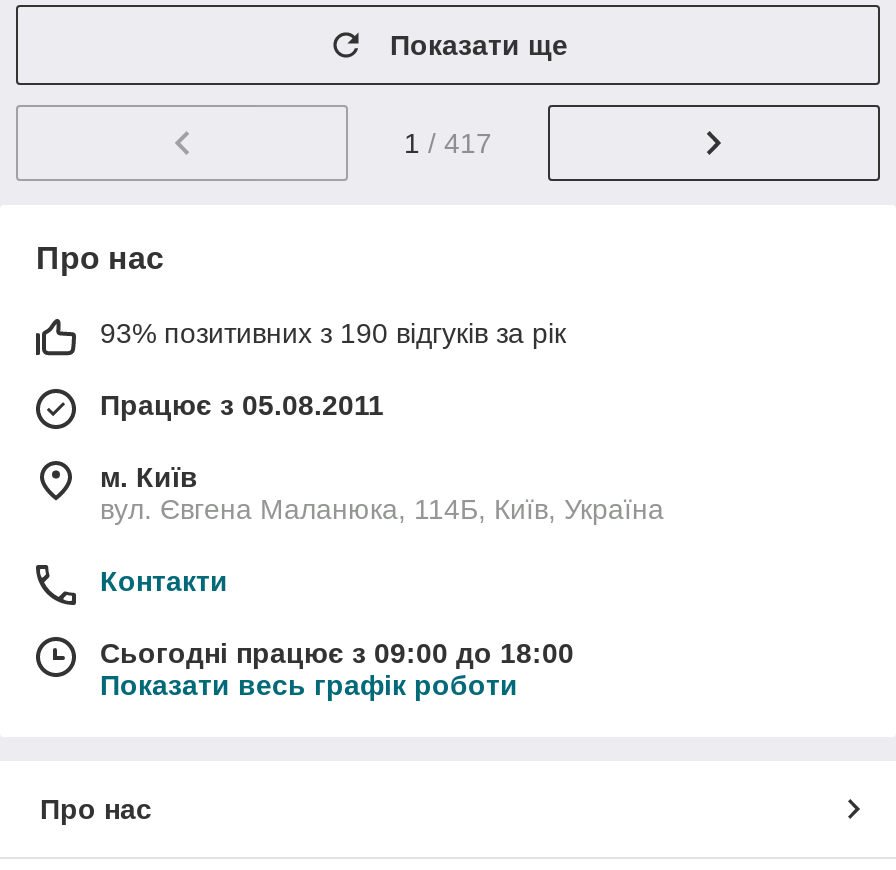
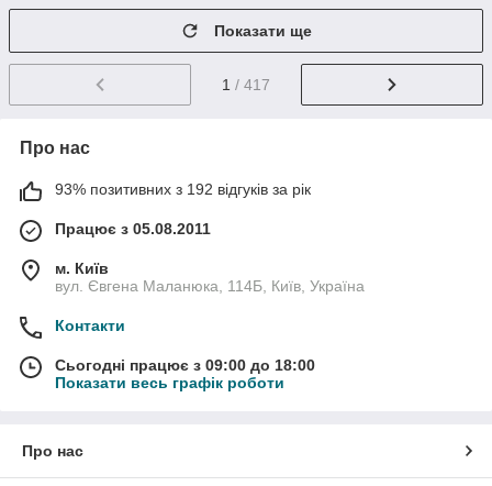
[100,317,566,349] 93% позитивних з 190 відгуків за рік -> [55,180,311,198] 93% позитивних з 192 відгуків за рік

